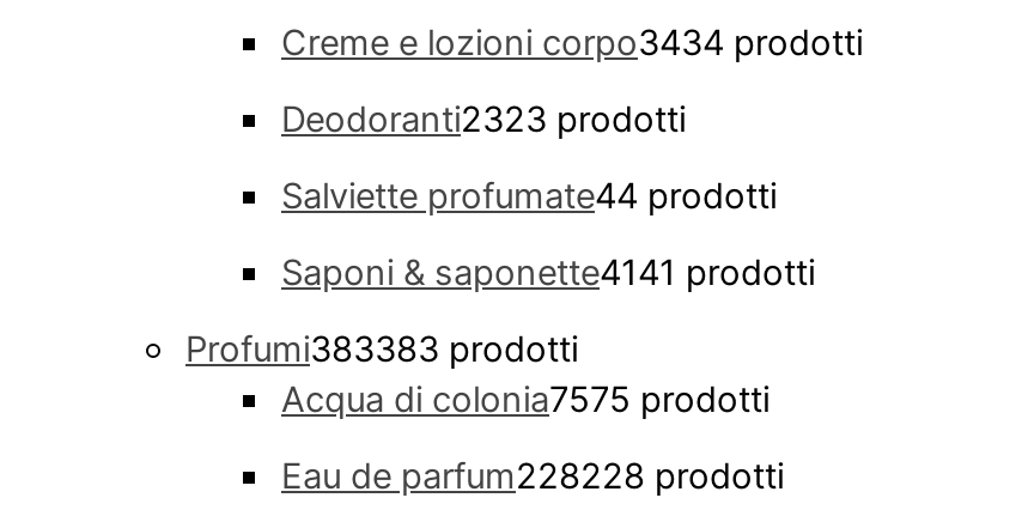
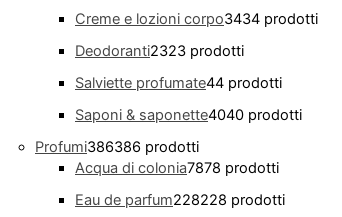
[281,251,815,294] Saponi & saponette4141 prodotti -> [75,106,302,124] Saponi & saponette4040 prodotti
[185,328,578,371] Profumi383383 prodotti -> [35,138,199,156] Profumi386386 prodotti
[281,378,769,421] Acqua di colonia7575 prodotti -> [75,159,279,177] Acqua di colonia7878 prodotti

